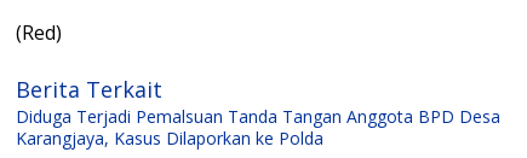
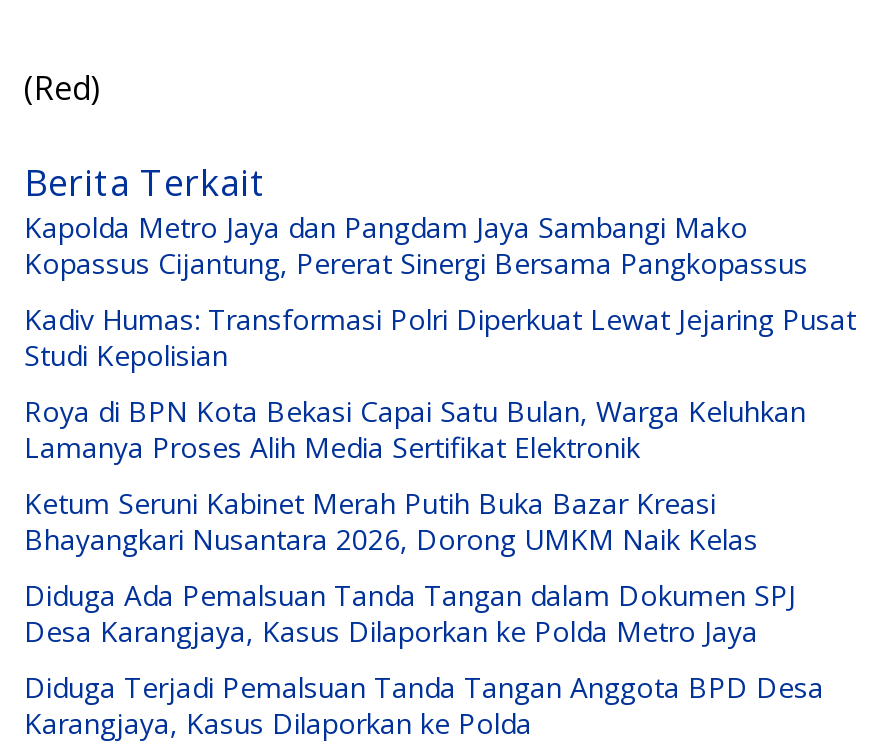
none -> [24,208,856,650] Kapolda Metro Jaya dan Pangdam Jaya Sambangi Mako | Kopassus Cijantung, Pererat Sinergi Bersama Pangkopassus | Kadiv Humas: Transformasi Polri Diperkuat Lewat Jejaring Pusat | Studi Kepolisian | Roya di BPN Kota Bekasi Capai Satu Bulan, Warga Keluhkan | Lamanya Proses Alih Media Sertifikat Elektronik | Ketum Seruni Kabinet Merah Putih Buka Bazar Kreasi | Bhayangkari Nusantara 2026, Dorong UMKM Naik Kelas | Diduga Ada Pemalsuan Tanda Tangan dalam Dokumen SPJ | Desa Karangjaya, Kasus Dilaporkan ke Polda Metro Jaya

